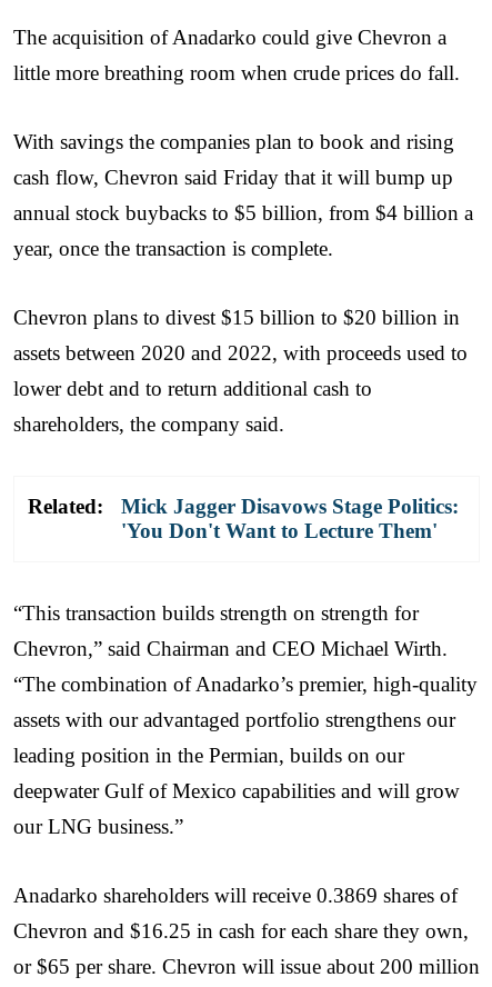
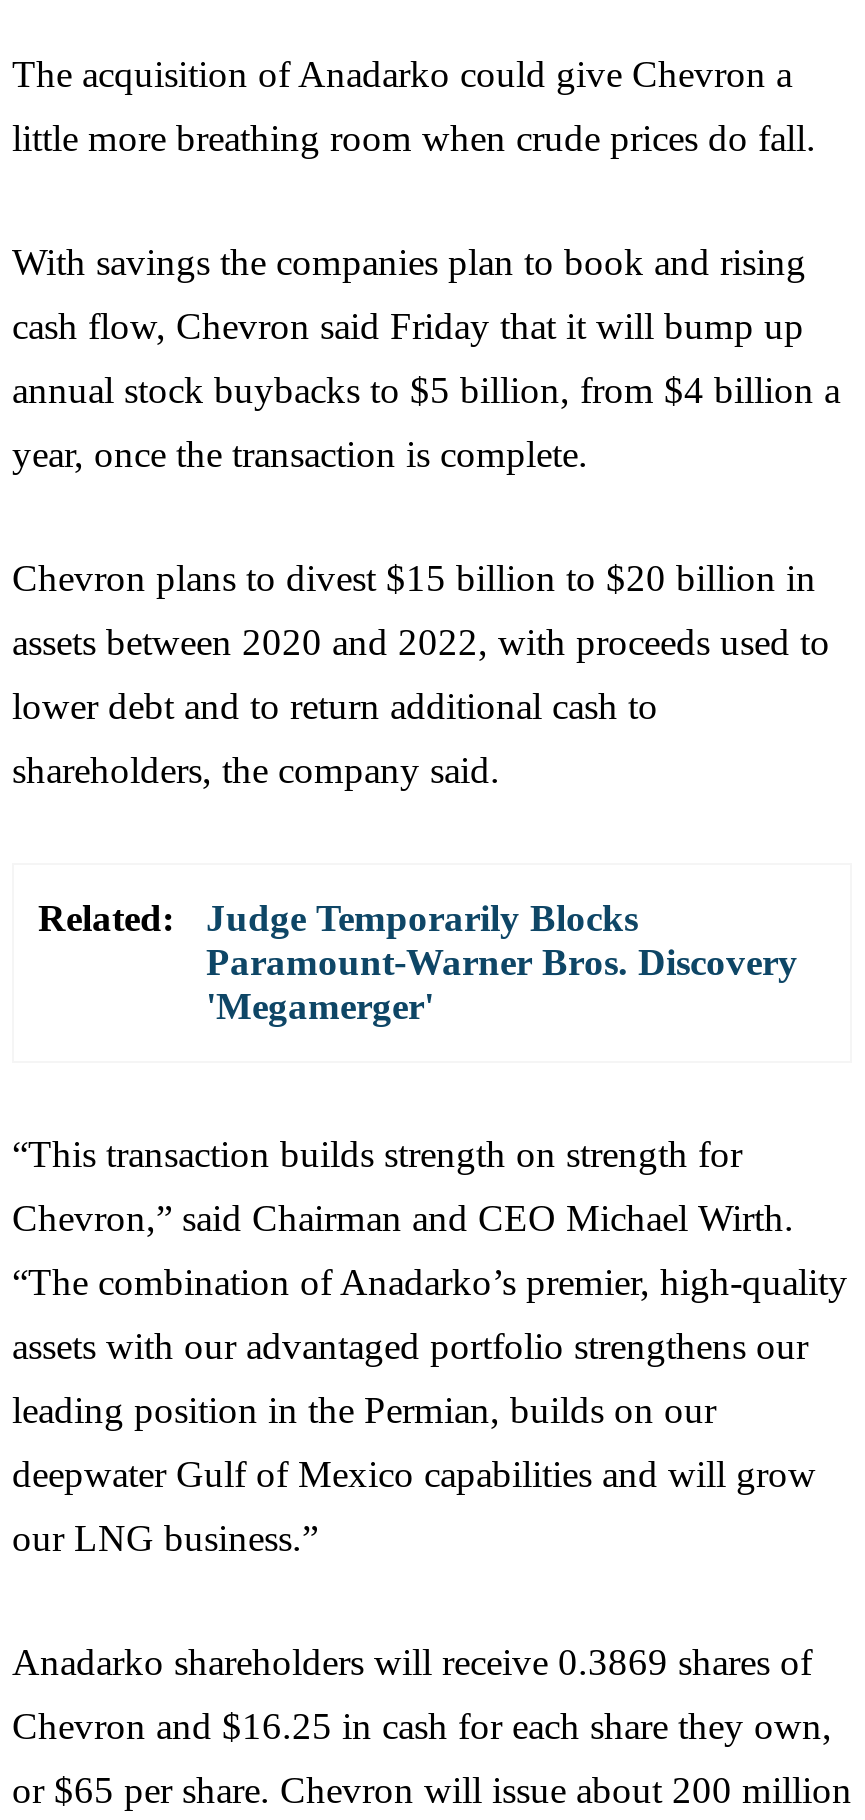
[121,494,459,542] Mick Jagger Disavows Stage Politics: | 'You Don't Want to Lecture Them' -> [206,896,798,1026] Judge Temporarily Blocks | Paramount-Warner Bros. Discovery | 'Megamerger'

